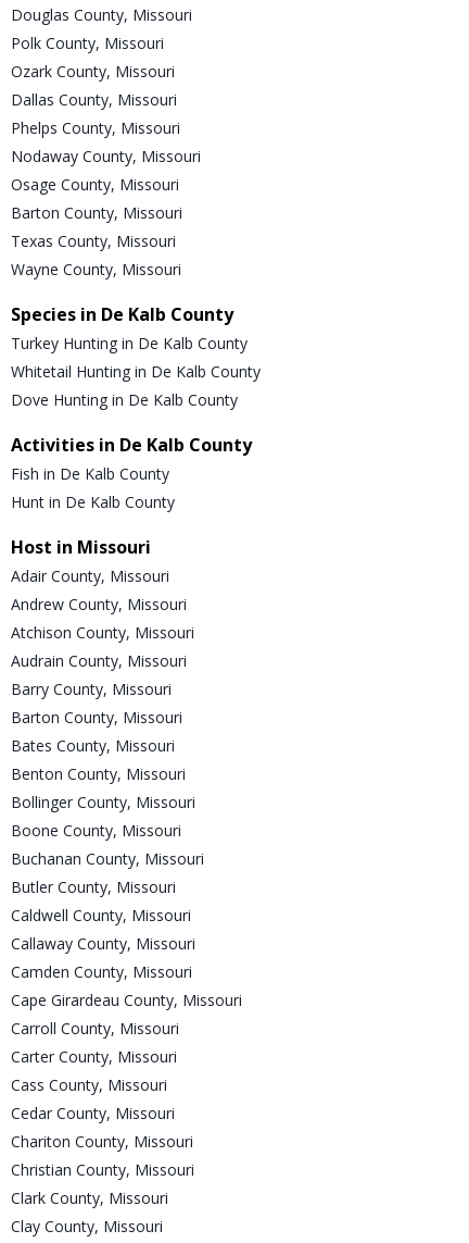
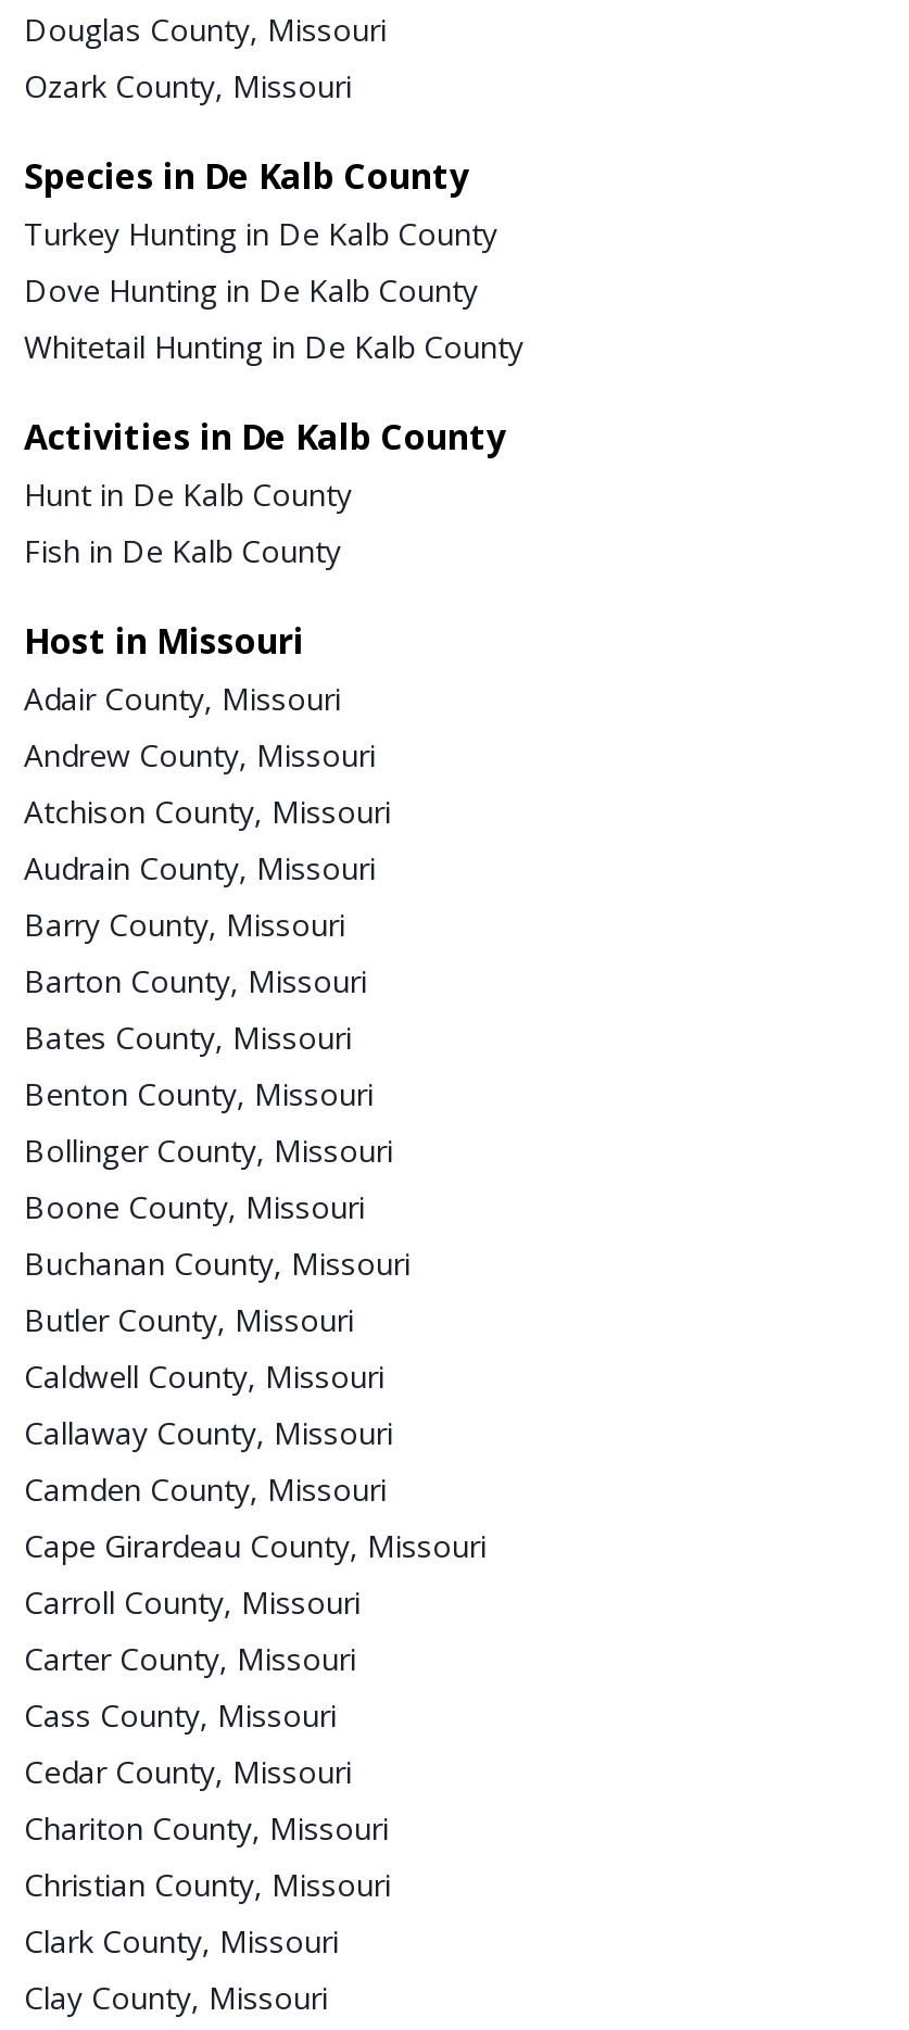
[11,33,164,54] Polk County, Missouri -> none
[11,90,201,280] Dallas County, Missouri | Phelps County, Missouri | Nodaway County, Missouri | Osage County, Missouri | Barton County, Missouri | Texas County, Missouri | Wayne County, Missouri -> none
moved [11,390,238,410] -> [24,270,478,312]: Dove Hunting in De Kalb County
moved [11,492,175,513] -> [24,474,352,516]: Hunt in De Kalb County

